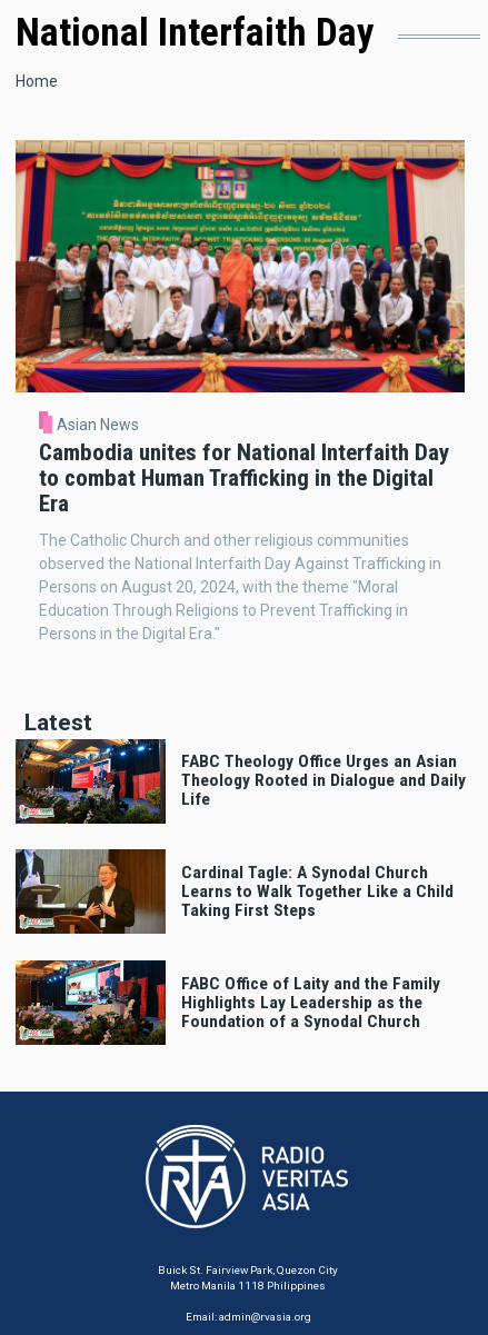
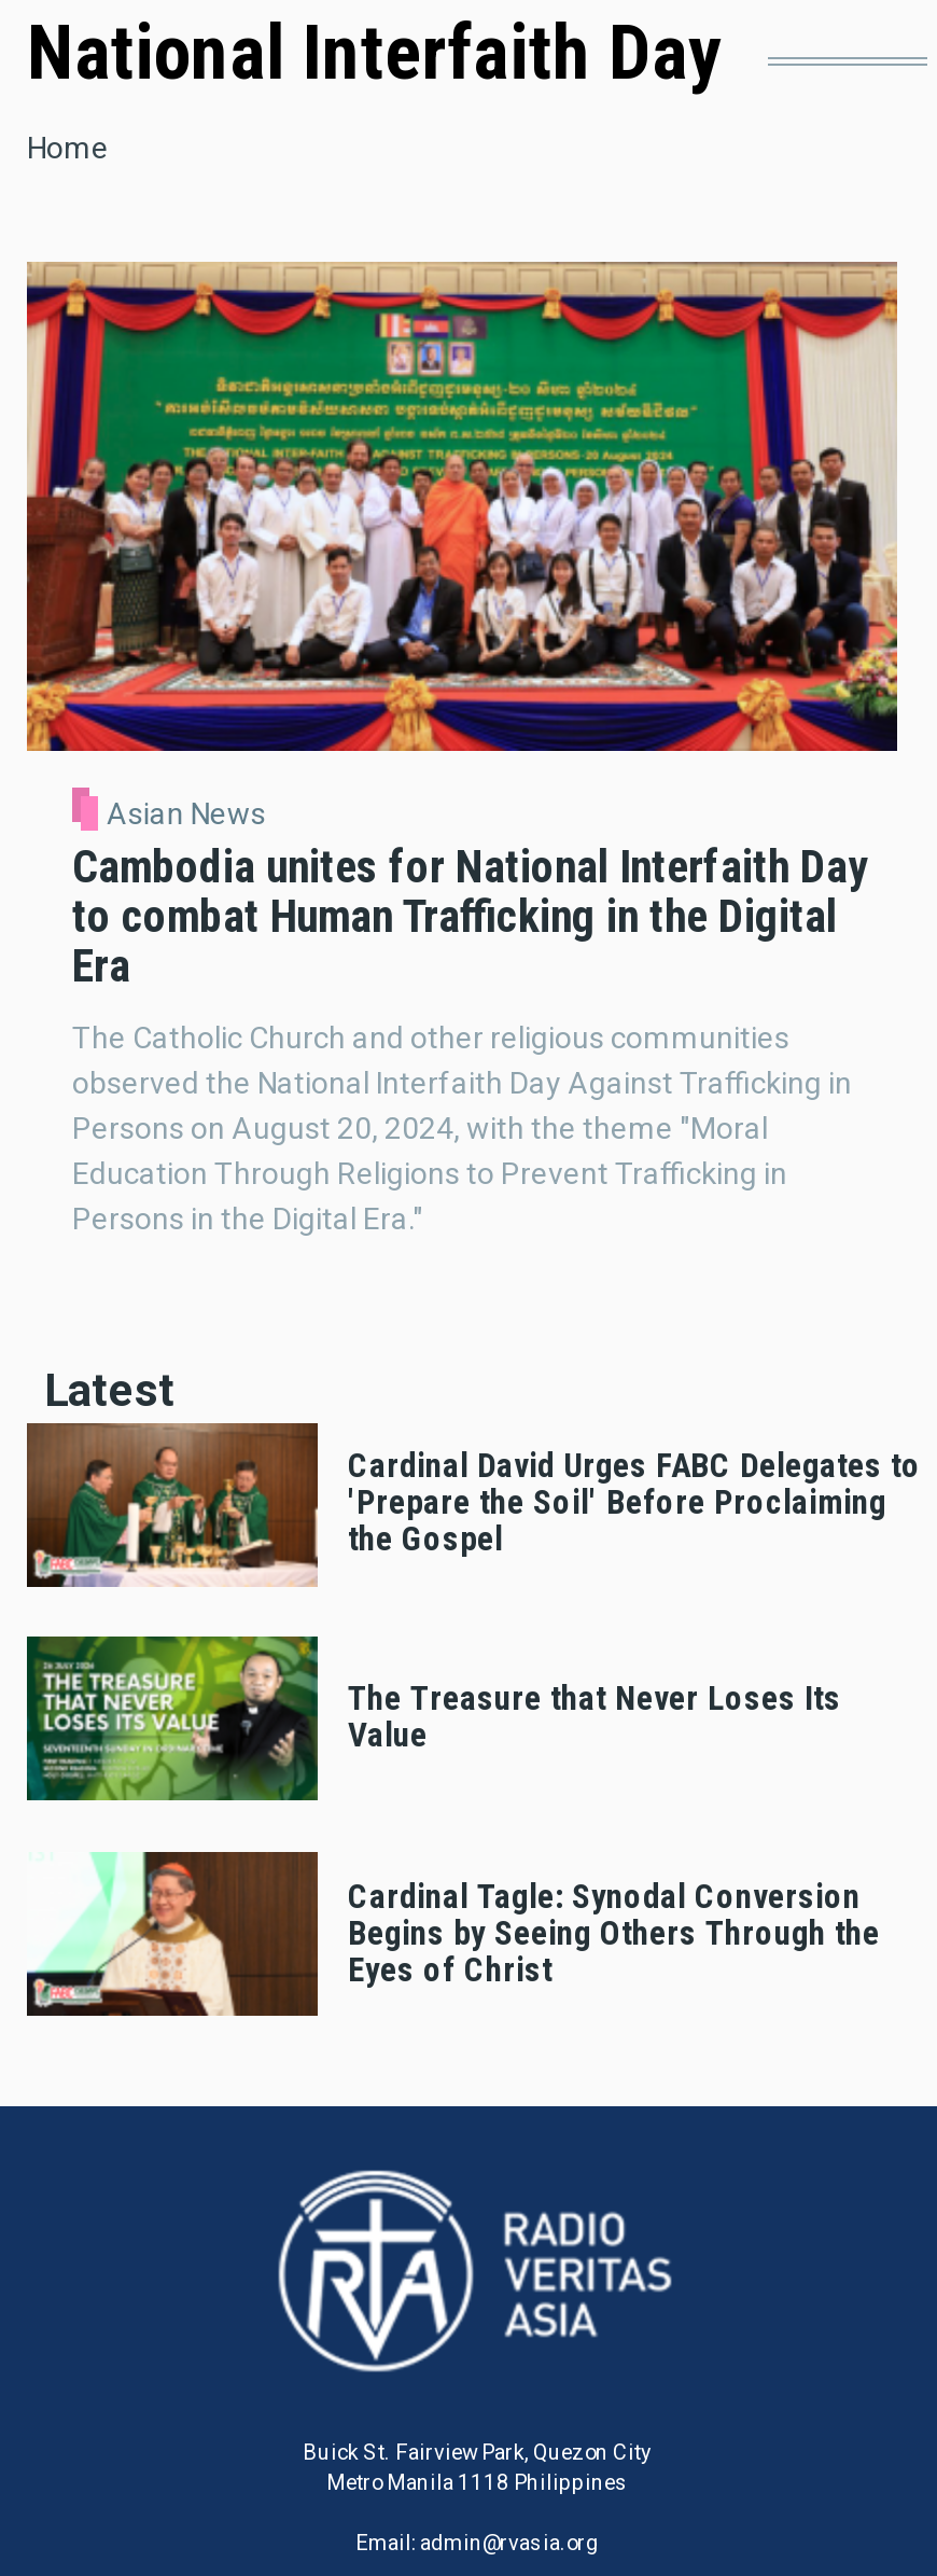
[16,738,466,825] [image] | FABC Theology Office Urges an Asian | Theology Rooted in Dialogue and Daily | Life -> [27,1421,921,1587] [image] | Cardinal David Urges FABC Delegates to | 'Prepare the Soil' Before Proclaiming | the Gospel
[16,848,454,935] [image] | Cardinal Tagle: A Synodal Church | Learns to Walk Together Like a Child | Taking First Steps -> [27,1634,841,1802] [image] | The Treasure that Never Loses Its | Value
[14,959,440,1046] [image] | FABC Office of Laity and the Family | Highlights Lay Leadership as the | Foundation of a Synodal Church -> [25,1850,880,2018] [image] | Cardinal Tagle: Synodal Conversion | Begins by Seeing Others Through the | Eyes of Christ

